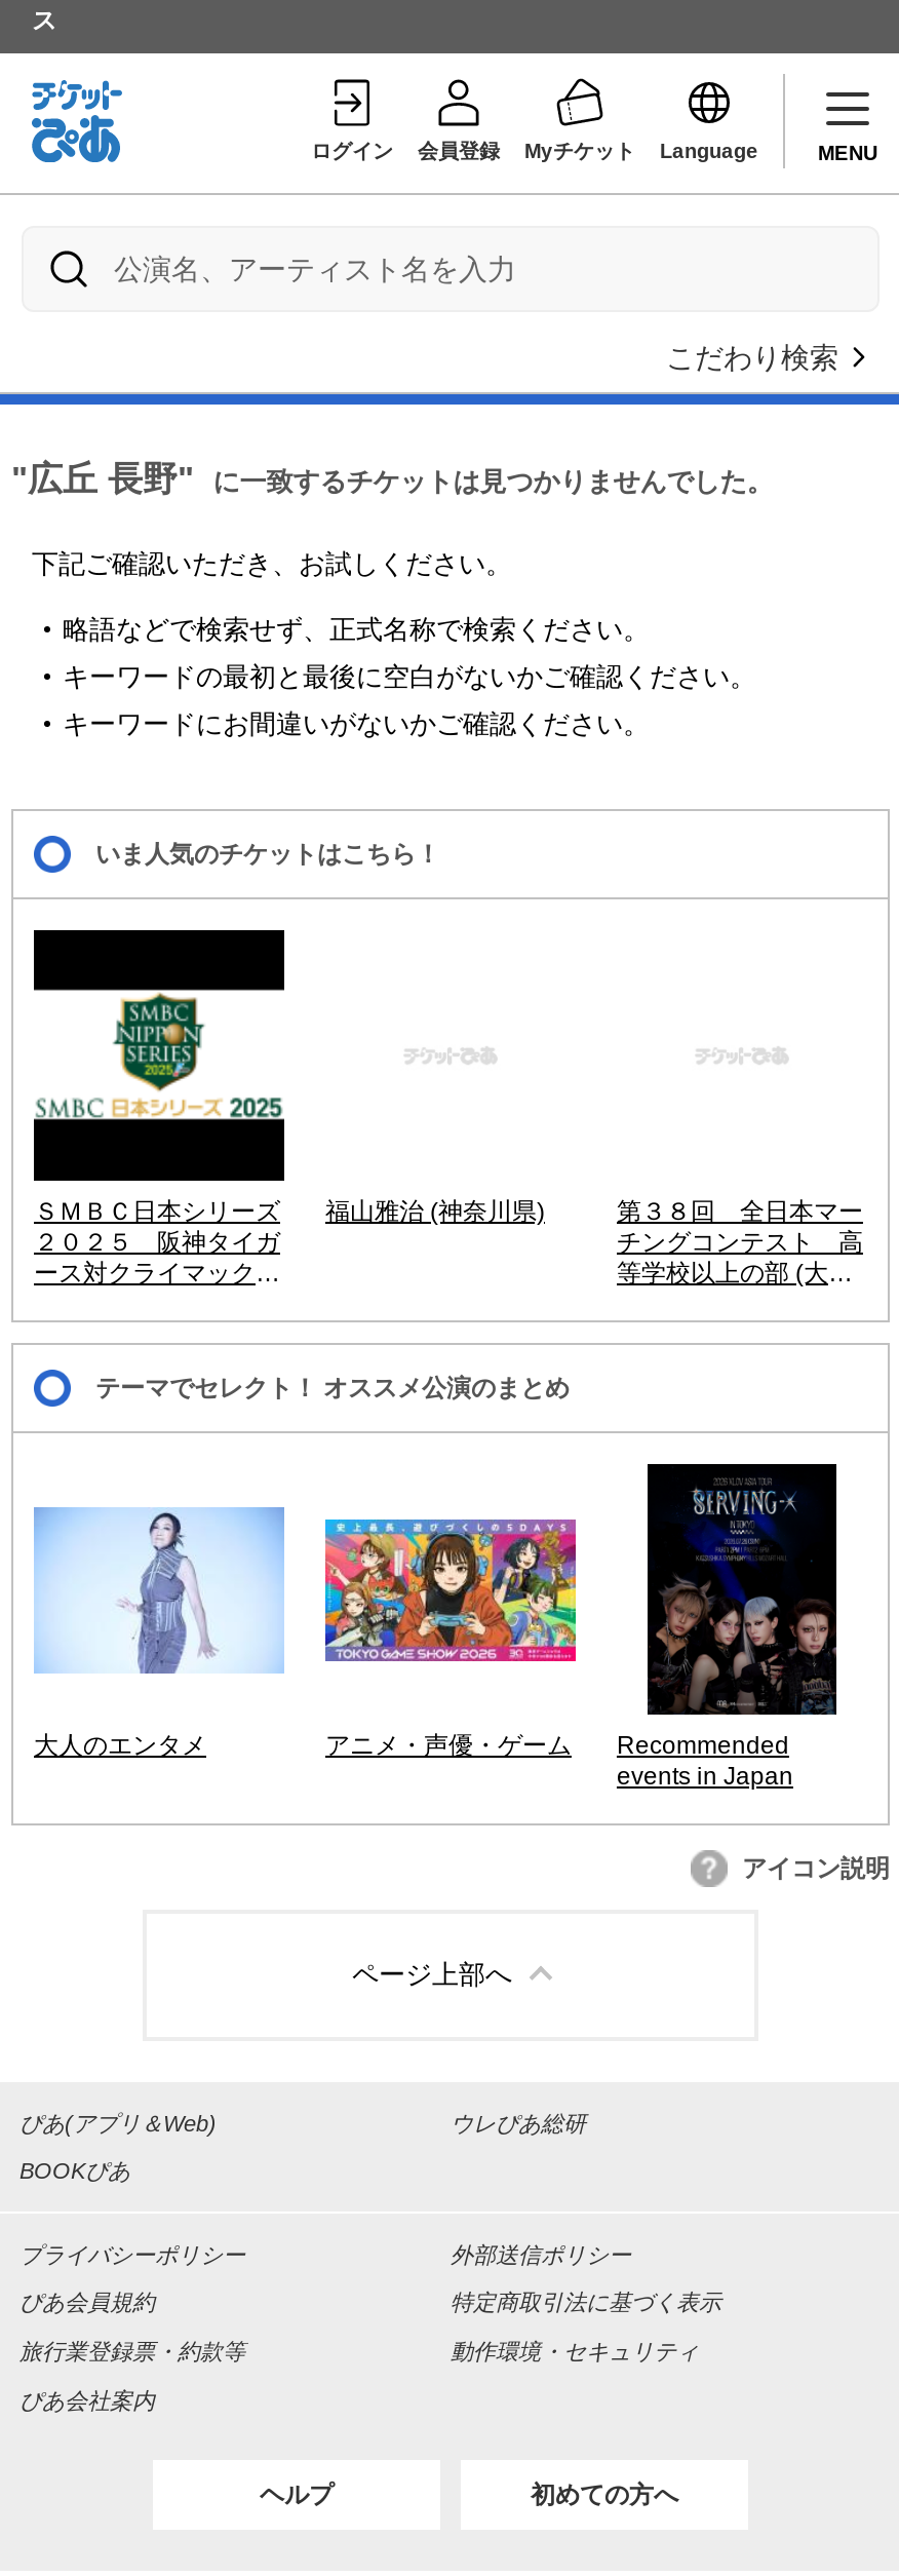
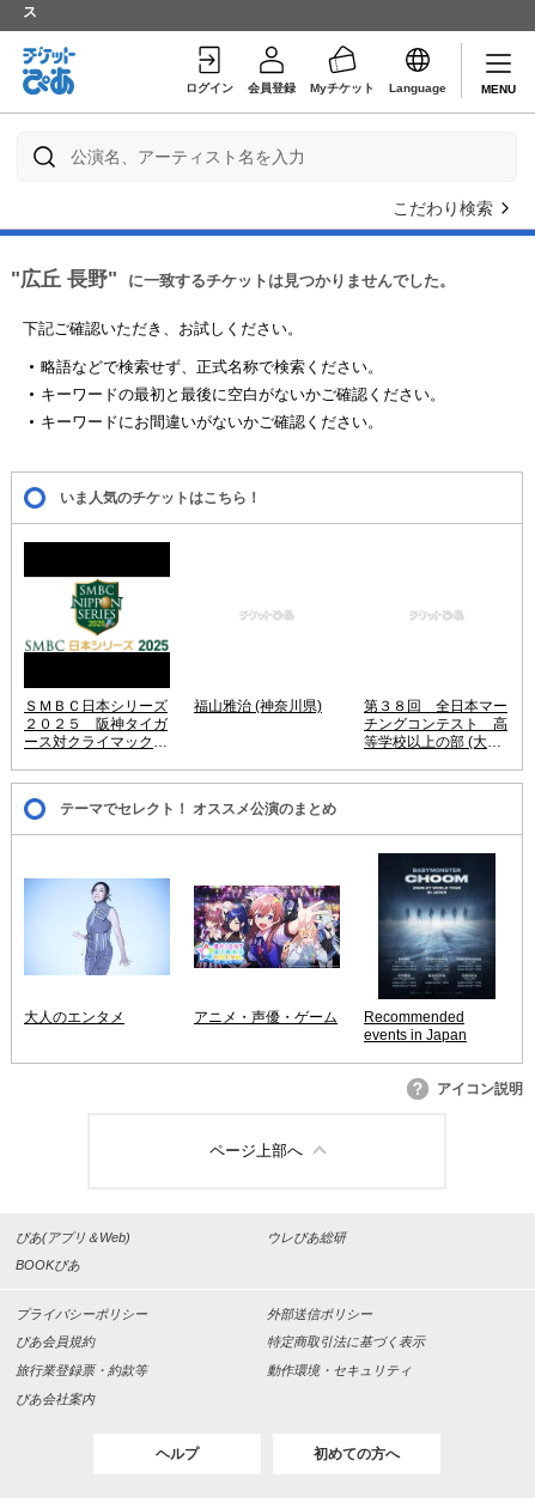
[641,1464,843,1715] [image] -> [377,852,497,1000] [image]
[323,1517,578,1663] [image] -> [193,884,341,969] [image]

